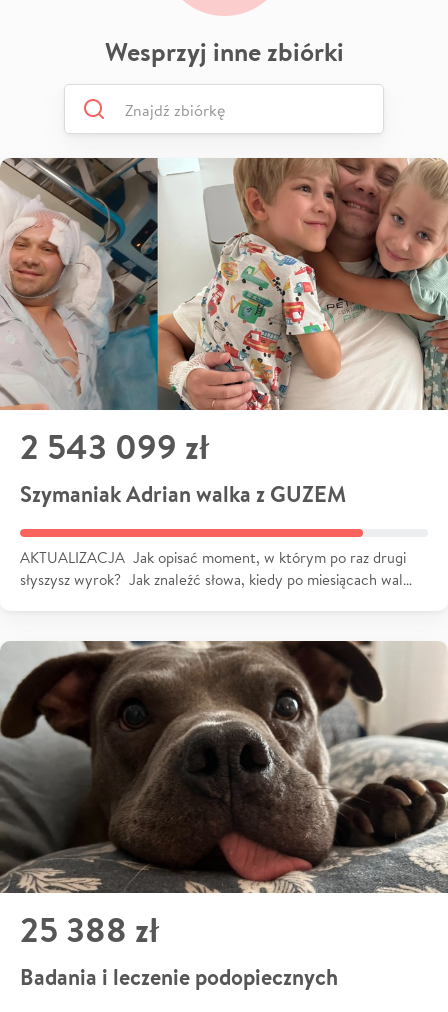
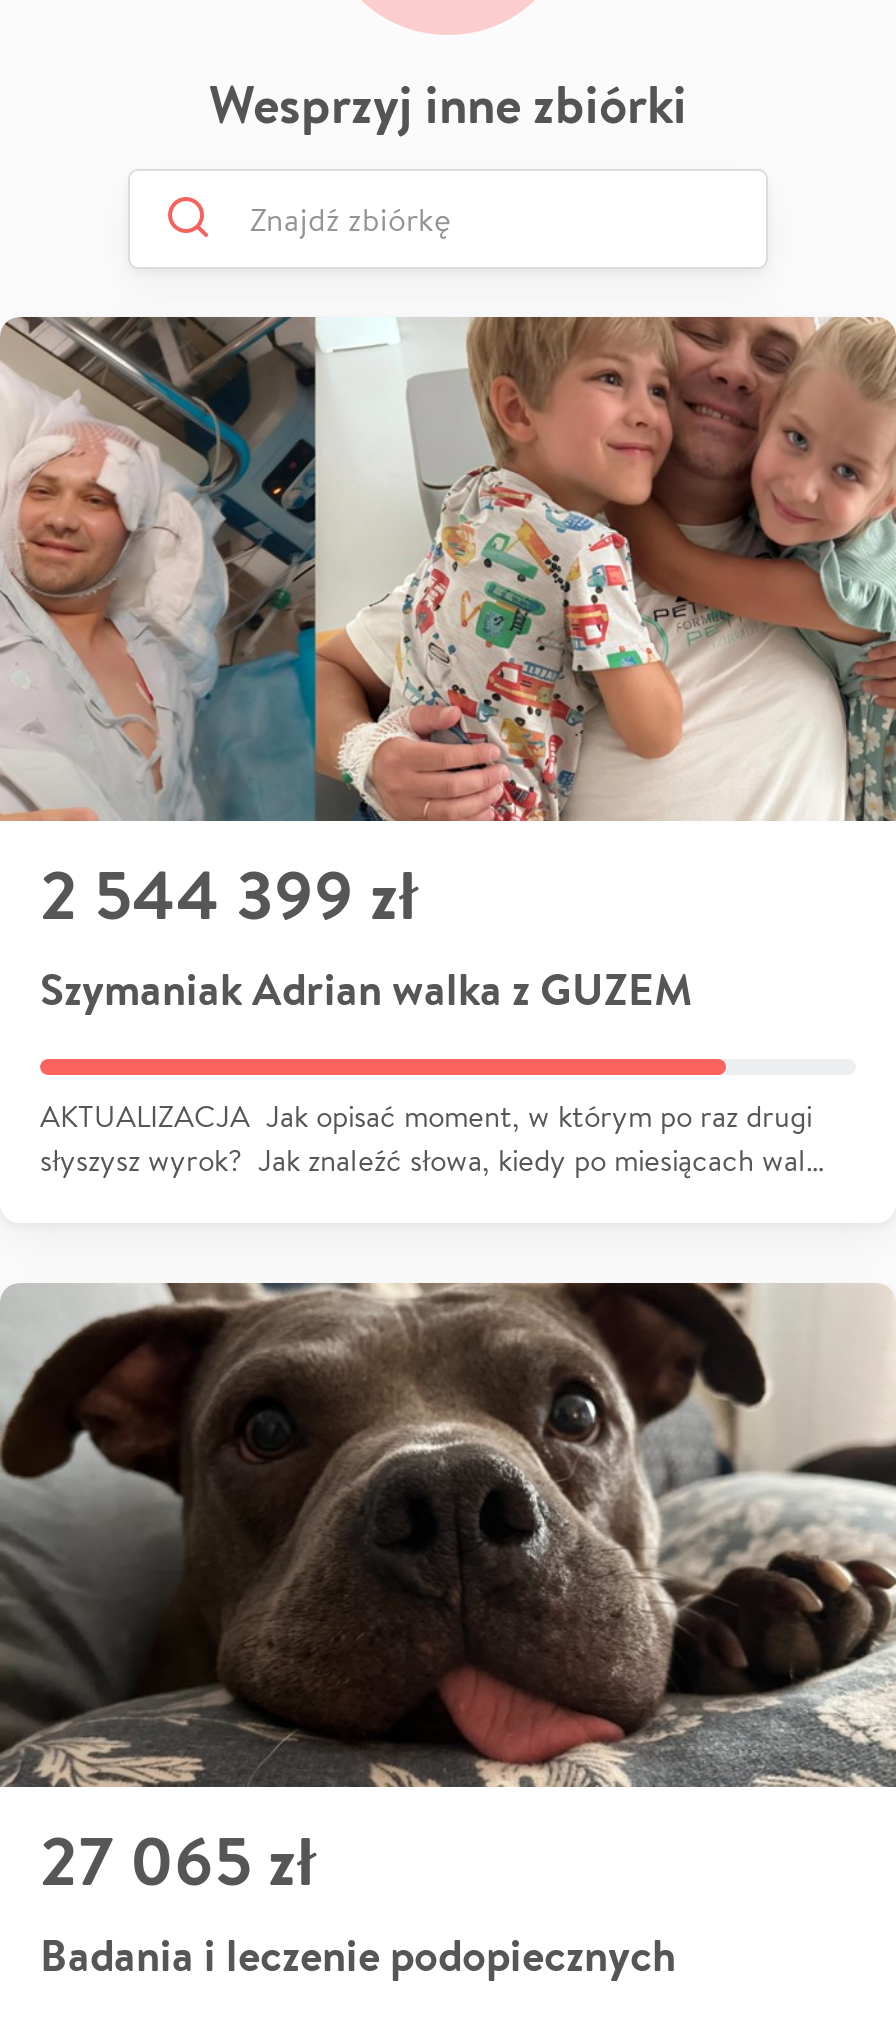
[20,423,209,470] 2 543 099 zł -> [40,846,418,940] 2 544 399 zł
[20,906,159,953] 25 388 zł -> [40,1813,316,1907] 27 065 zł

